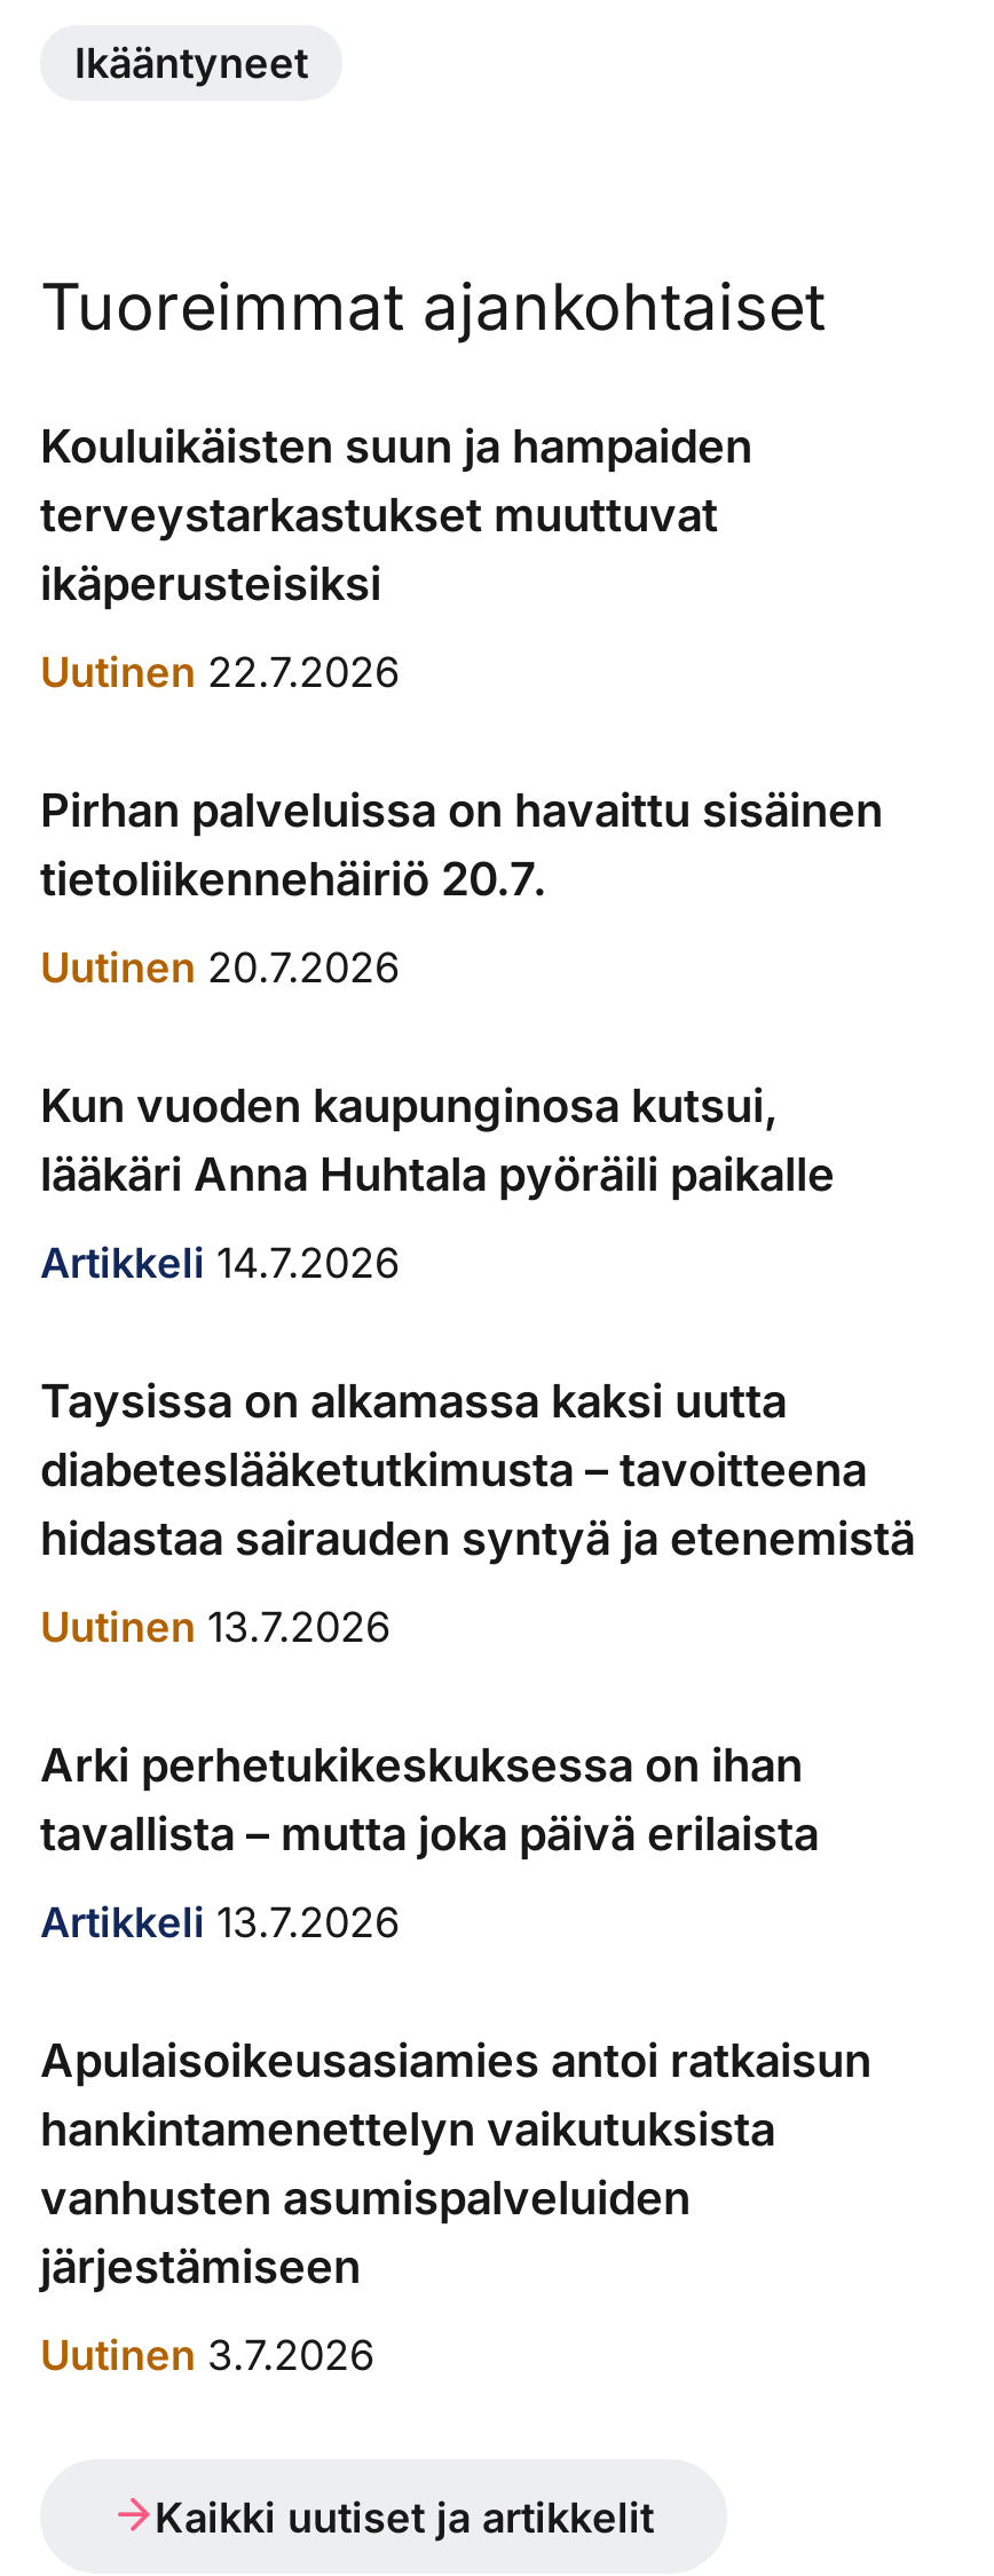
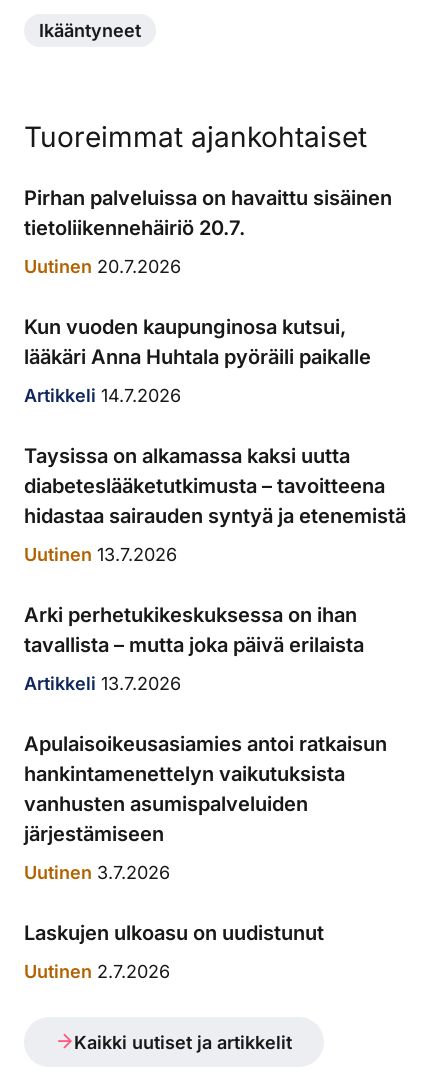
[40,419,752,696] Kouluikäisten suun ja hampaiden | terveystarkastukset muuttuvat | ikäperusteisiksi | Uutinen 22.7.2026 -> none
moved [40,783,915,2379] -> [24,186,406,883]: Pirhan palveluissa on havaittu sisäinen | tietoliikennehäiriö 20.7. | Uutinen 20.7.2026 | ... | järjestämiseen | Uutinen 3.7.2026
none -> [24,921,324,982] Laskujen ulkoasu on uudistunut | Uutinen 2.7.2026

